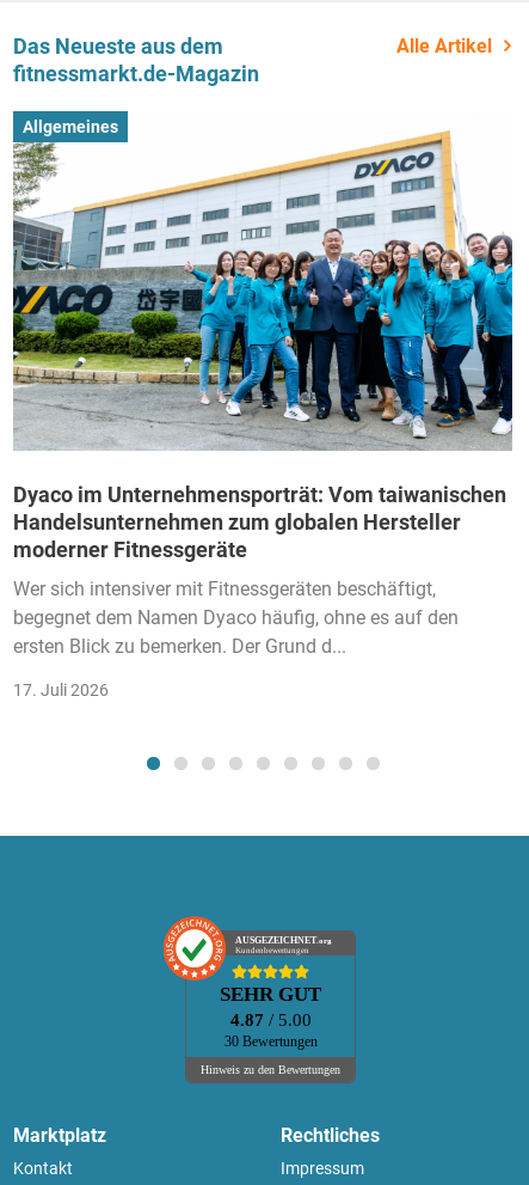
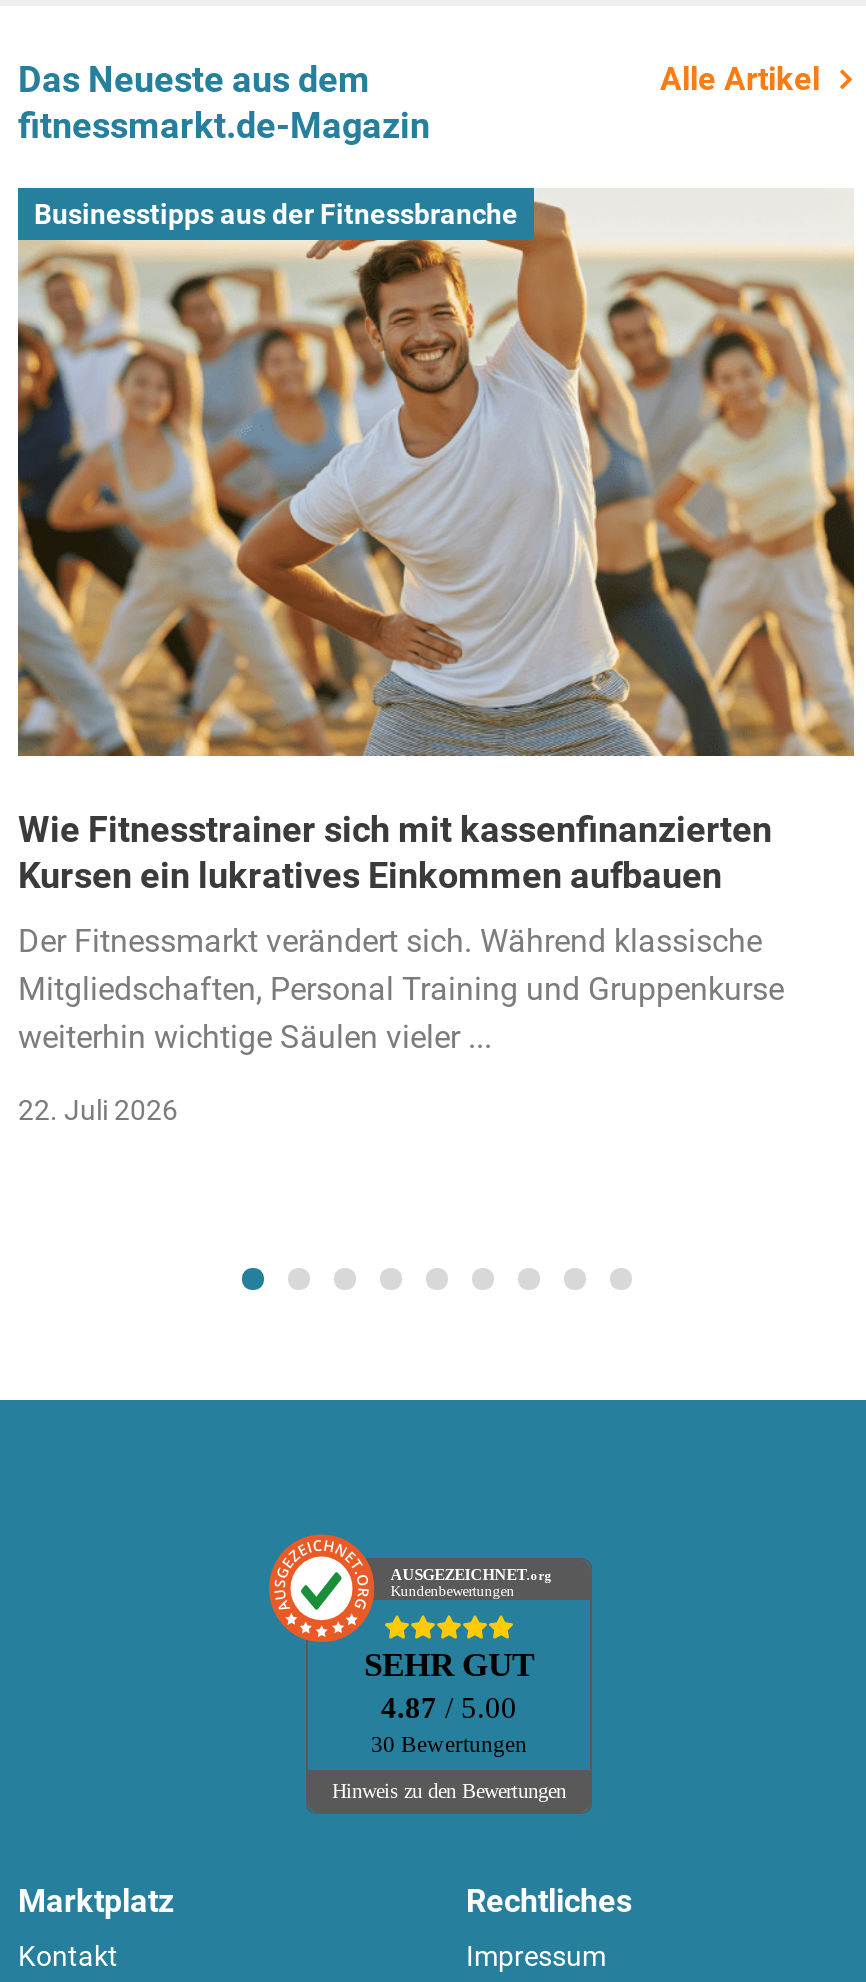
[12,117,513,451] [image] | Allgemeines -> [16,190,856,758] [image] | Businesstipps aus der Fitnessbranche
[13,482,506,562] Dyaco im Unternehmensporträt: Vom taiwanischen | Handelsunternehmen zum globalen Hersteller | moderner Fitnessgeräte -> [18,808,772,896] Wie Fitnesstrainer sich mit kassenfinanzierten | Kursen ein lukratives Einkommen aufbauen
[13,577,459,657] Wer sich intensiver mit Fitnessgeräten beschäftigt, | begegnet dem Namen Dyaco häufig, ohne es auf den | ersten Blick zu bemerken. Der Grund d... -> [18,922,784,1056] Der Fitnessmarkt verändert sich. Während klassische | Mitgliedschaften, Personal Training und Gruppenkurse | weiterhin wichtige Säulen vieler ...
[13,680,109,699] 17. Juli 2026 -> [18,1094,178,1126] 22. Juli 2026

